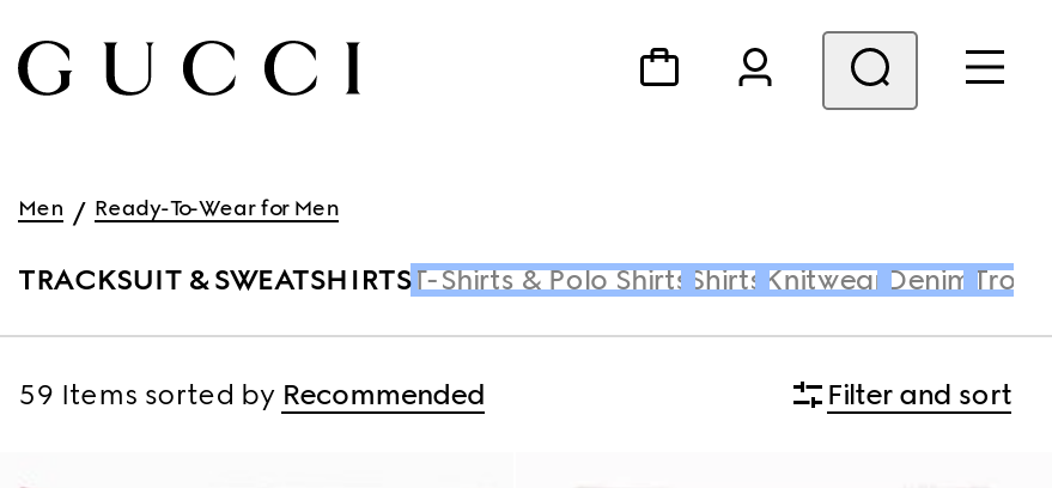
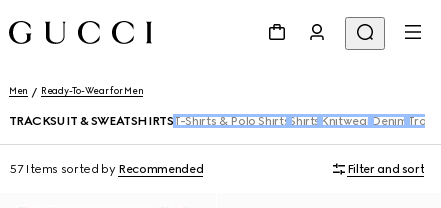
[18,378,485,411] 59 Items sorted by Recommended -> [9,162,203,176] 57 Items sorted by Recommended

